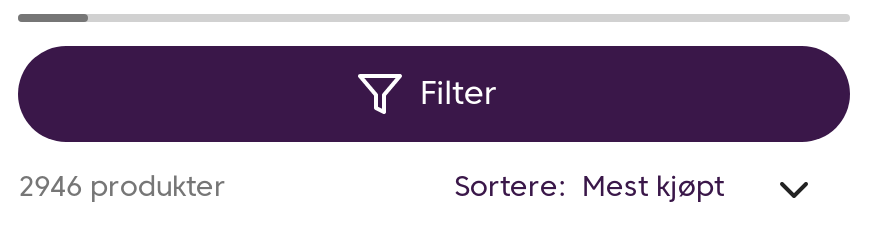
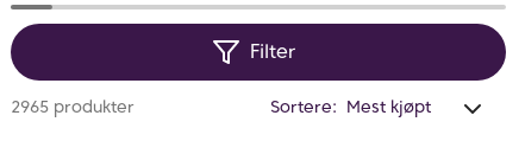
[18,169,226,201] 2946 produkter -> [11,97,135,116] 2965 produkter

